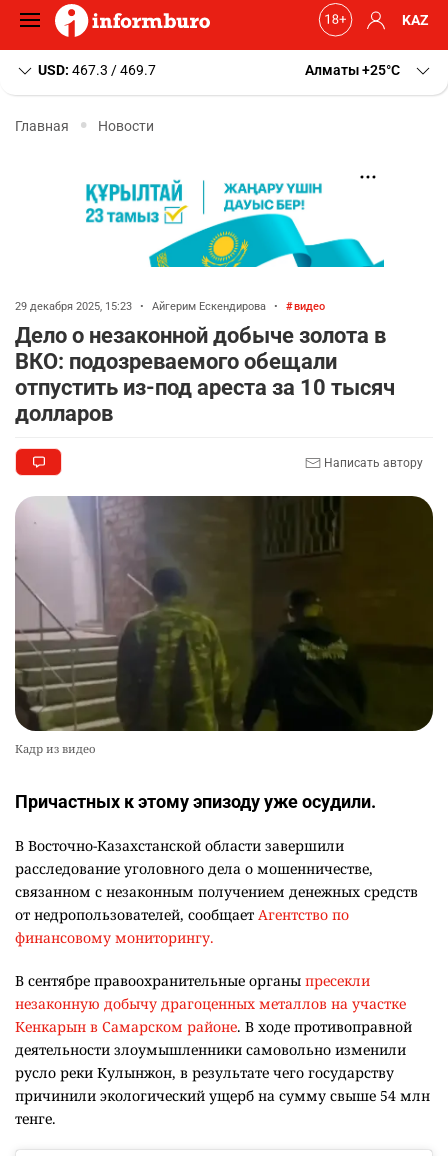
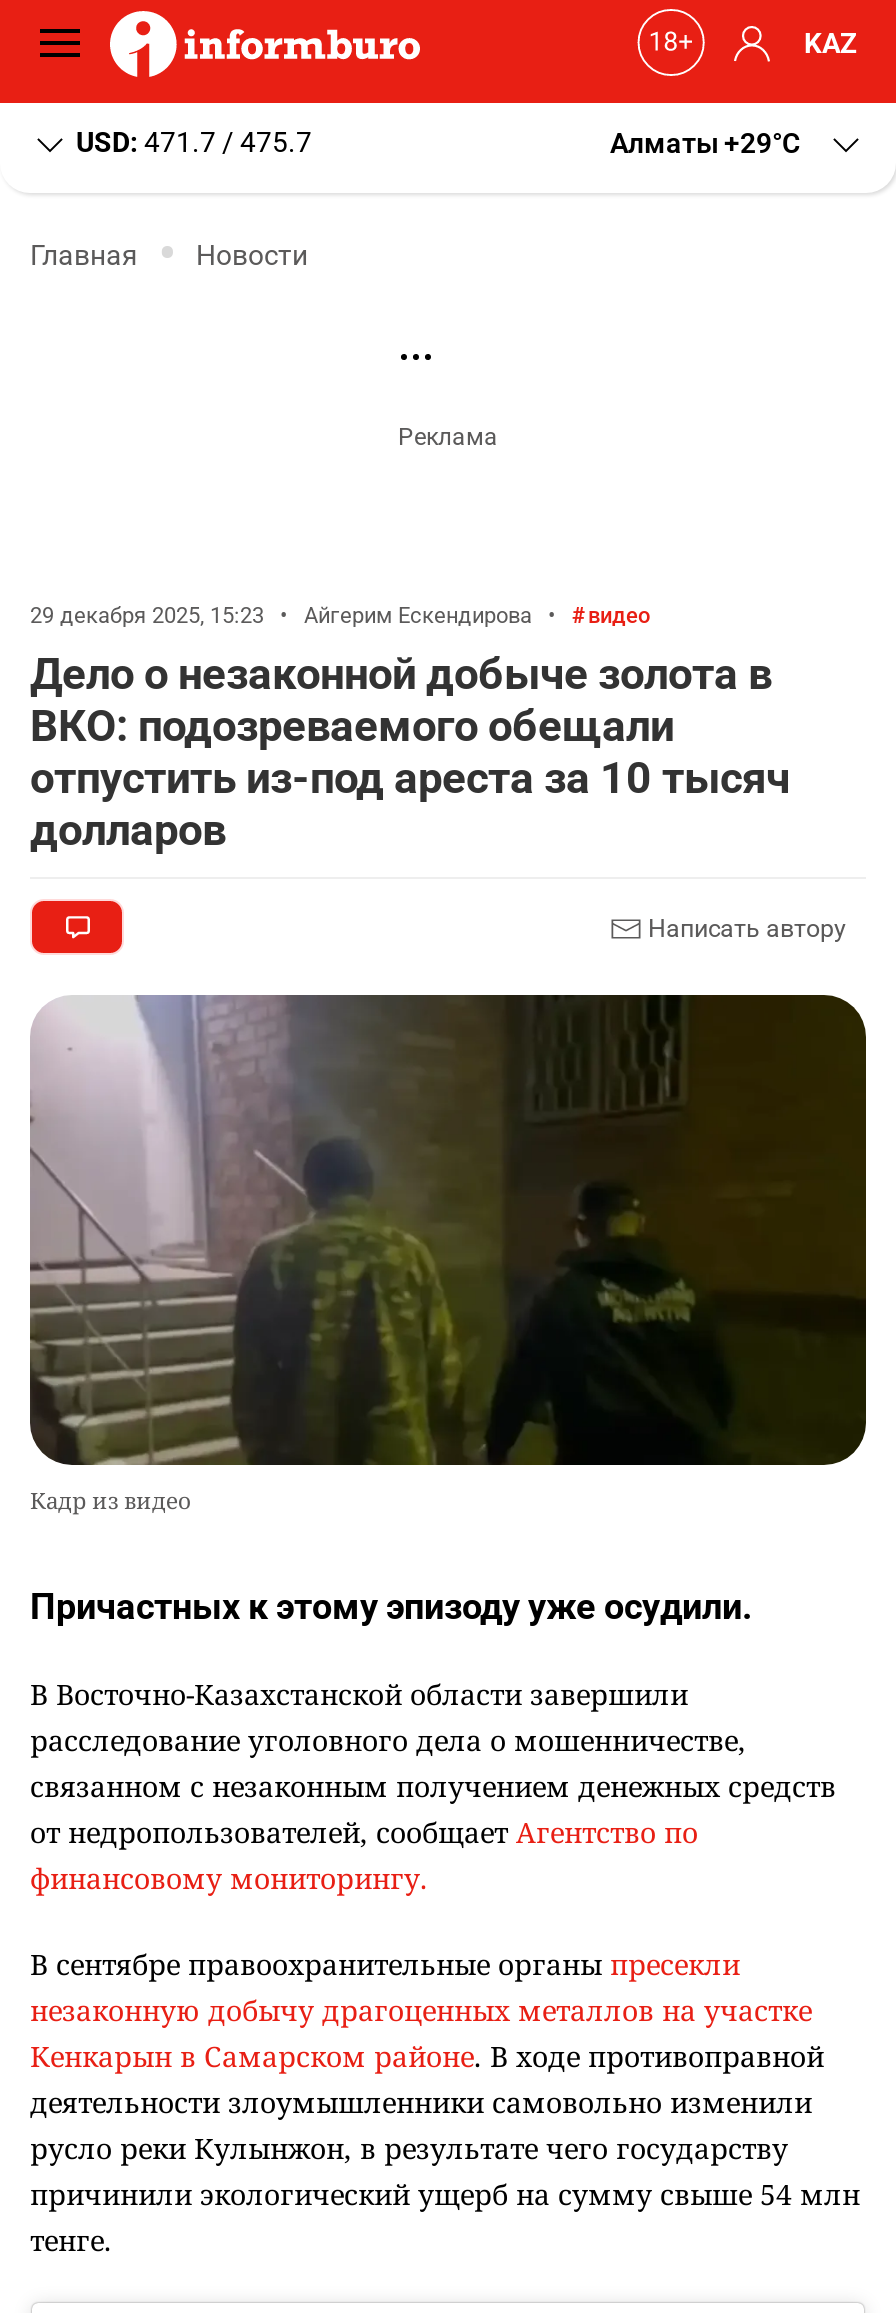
[38,62,156,78] USD: 467.3 / 469.7 -> [76,127,312,159] USD: 471.7 / 475.7
[305,62,400,78] Алматы +25 C -> [610,127,800,159] Алматы +29 C
[85,175,385,268] [image] -> none

